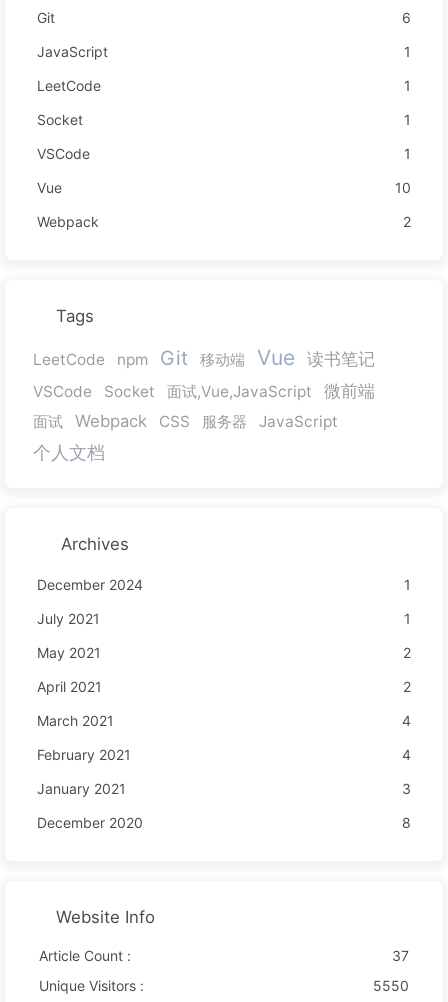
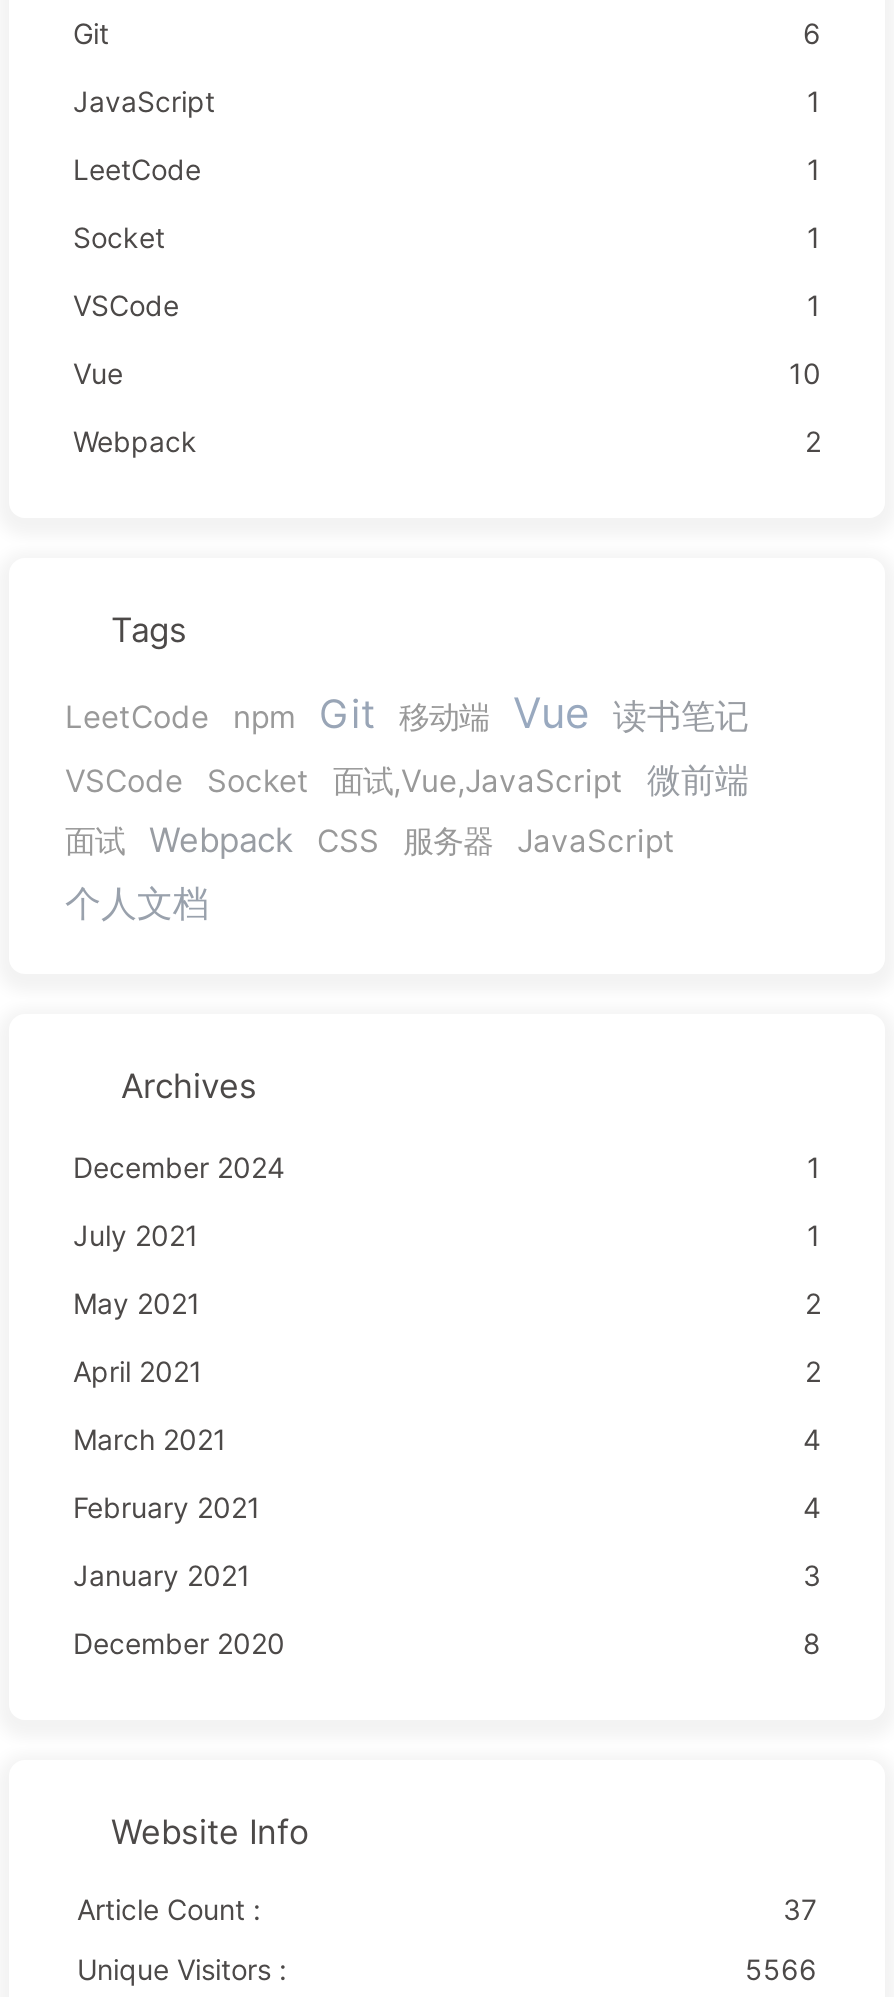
[373,977,409,994] 5550 -> [745,1952,817,1986] 5566

